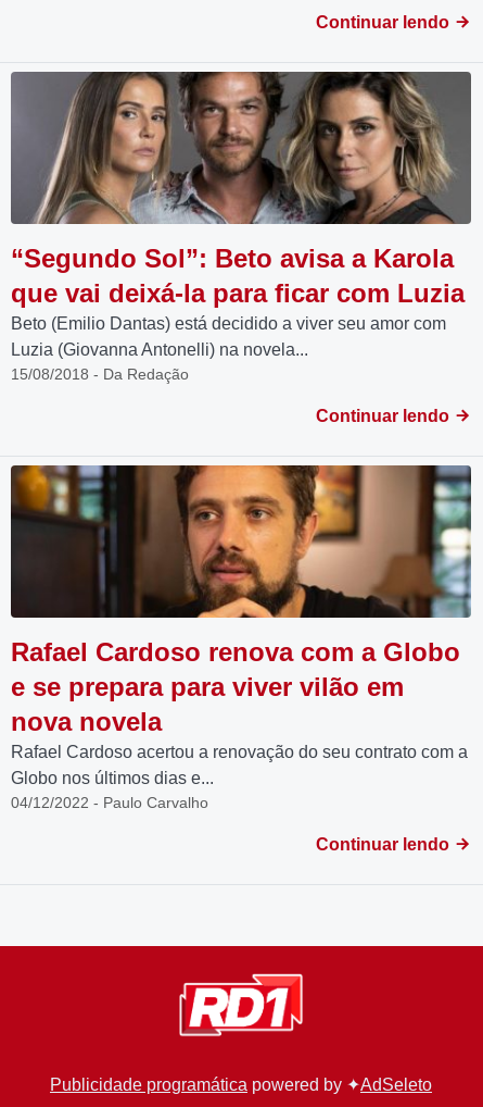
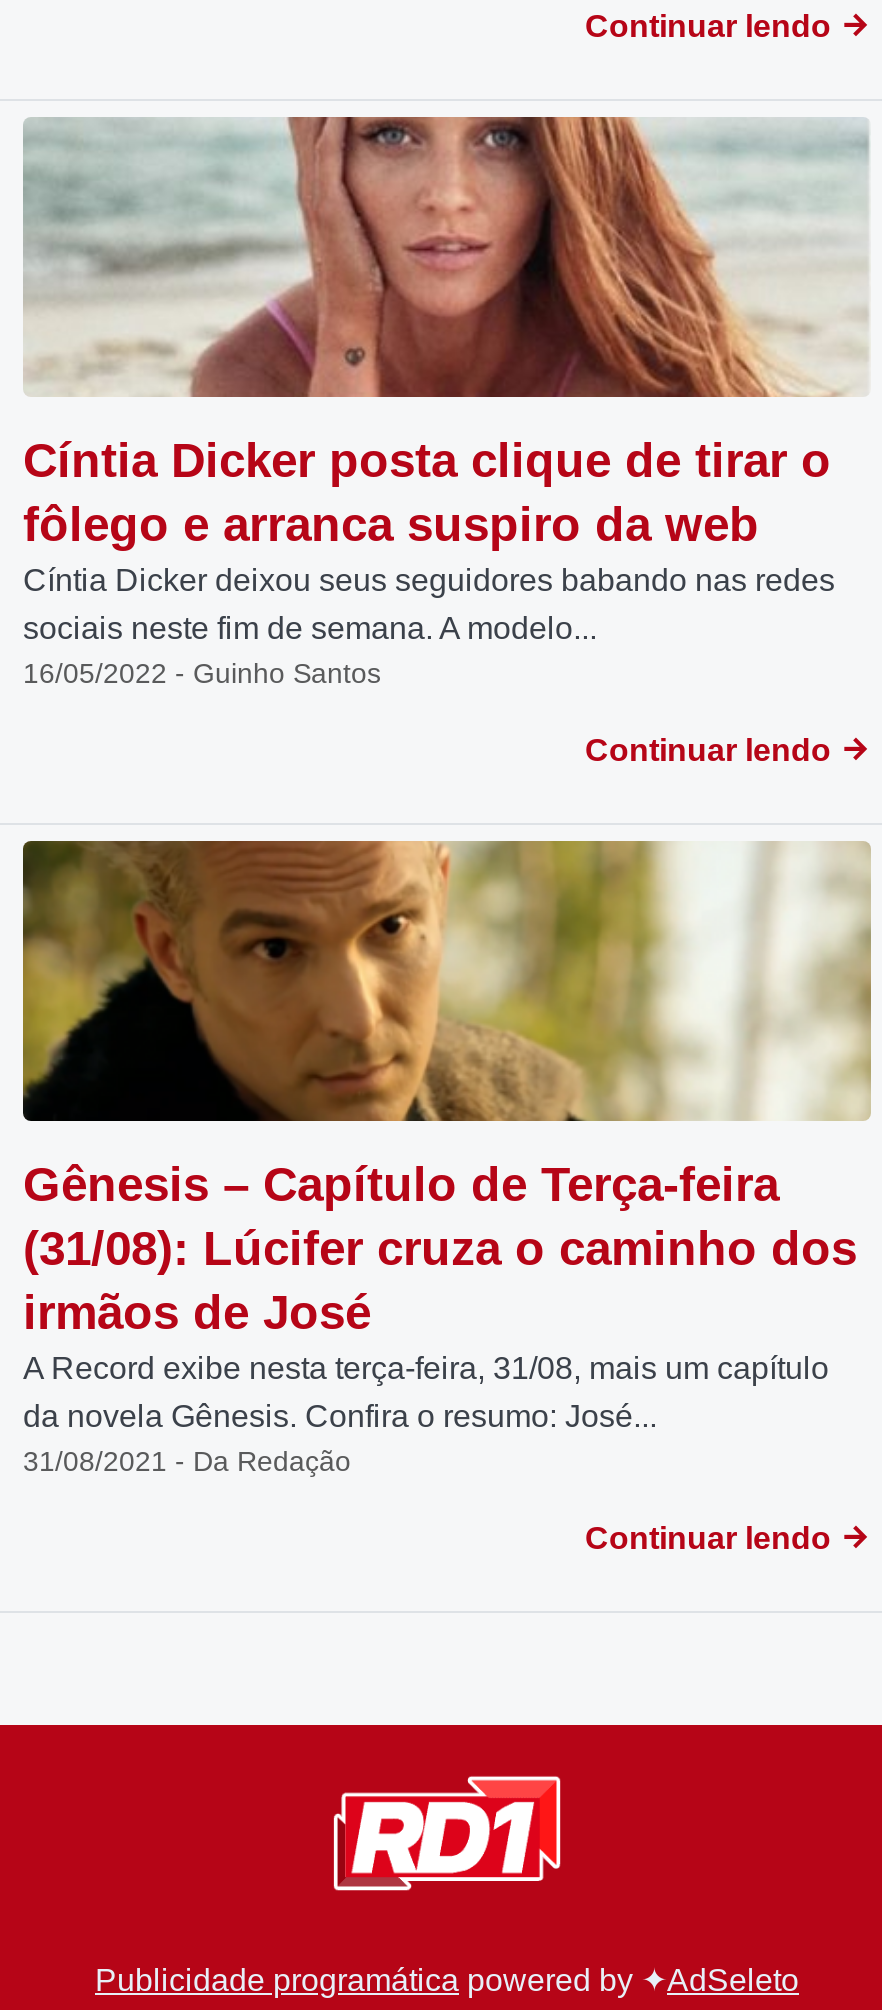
[11,71,472,383] [image] | “Segundo Sol”: Beto avisa a Karola | que vai deixá-la para ficar com Luzia | Beto (Emilio Dantas) está decidido a viver seu amor com | Luzia (Giovanna Antonelli) na novela... | 15/08/2018 - Da Redação -> [23,115,871,689] [image] | Cíntia Dicker posta clique de tirar o | fôlego e arranca suspiro da web | Cíntia Dicker deixou seus seguidores babando nas redes | sociais neste fim de semana. A modelo... | 16/05/2022 - Guinho Santos
[10,464,472,811] [image] | Rafael Cardoso renova com a Globo | e se prepara para viver vilão em | nova novela | Rafael Cardoso acertou a renovação do seu contrato com a | Globo nos últimos dias e... | 04/12/2022 - Paulo Carvalho -> [21,839,873,1477] [image] | Gênesis – Capítulo de Terça-feira | (31/08): Lúcifer cruza o caminho dos | irmãos de José | A Record exibe nesta terça-feira, 31/08, mais um capítulo | da novela Gênesis. Confira o resumo: José... | 31/08/2021 - Da Redação

